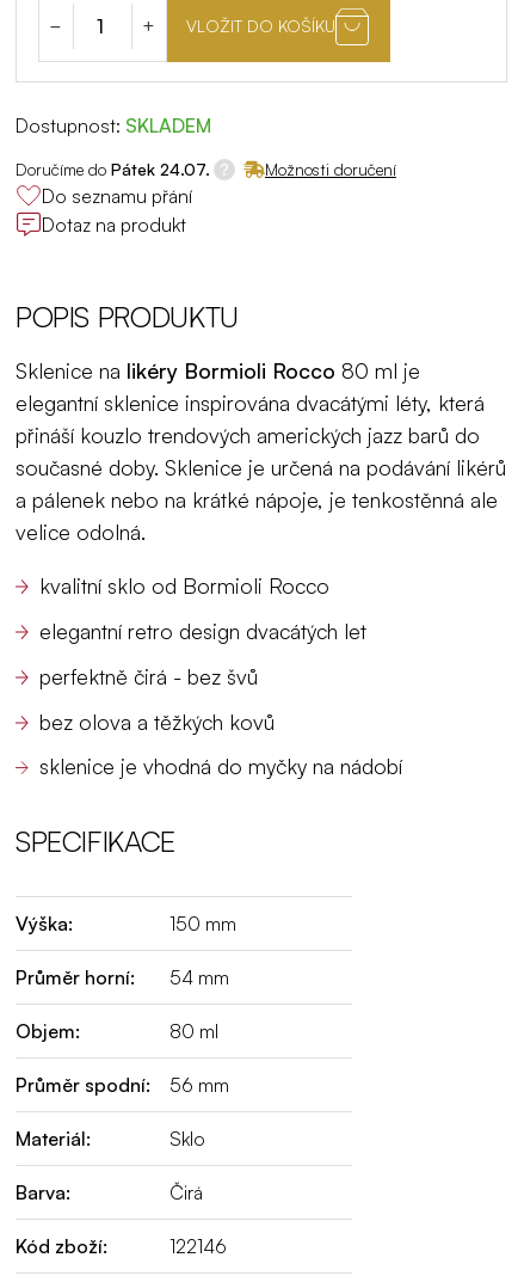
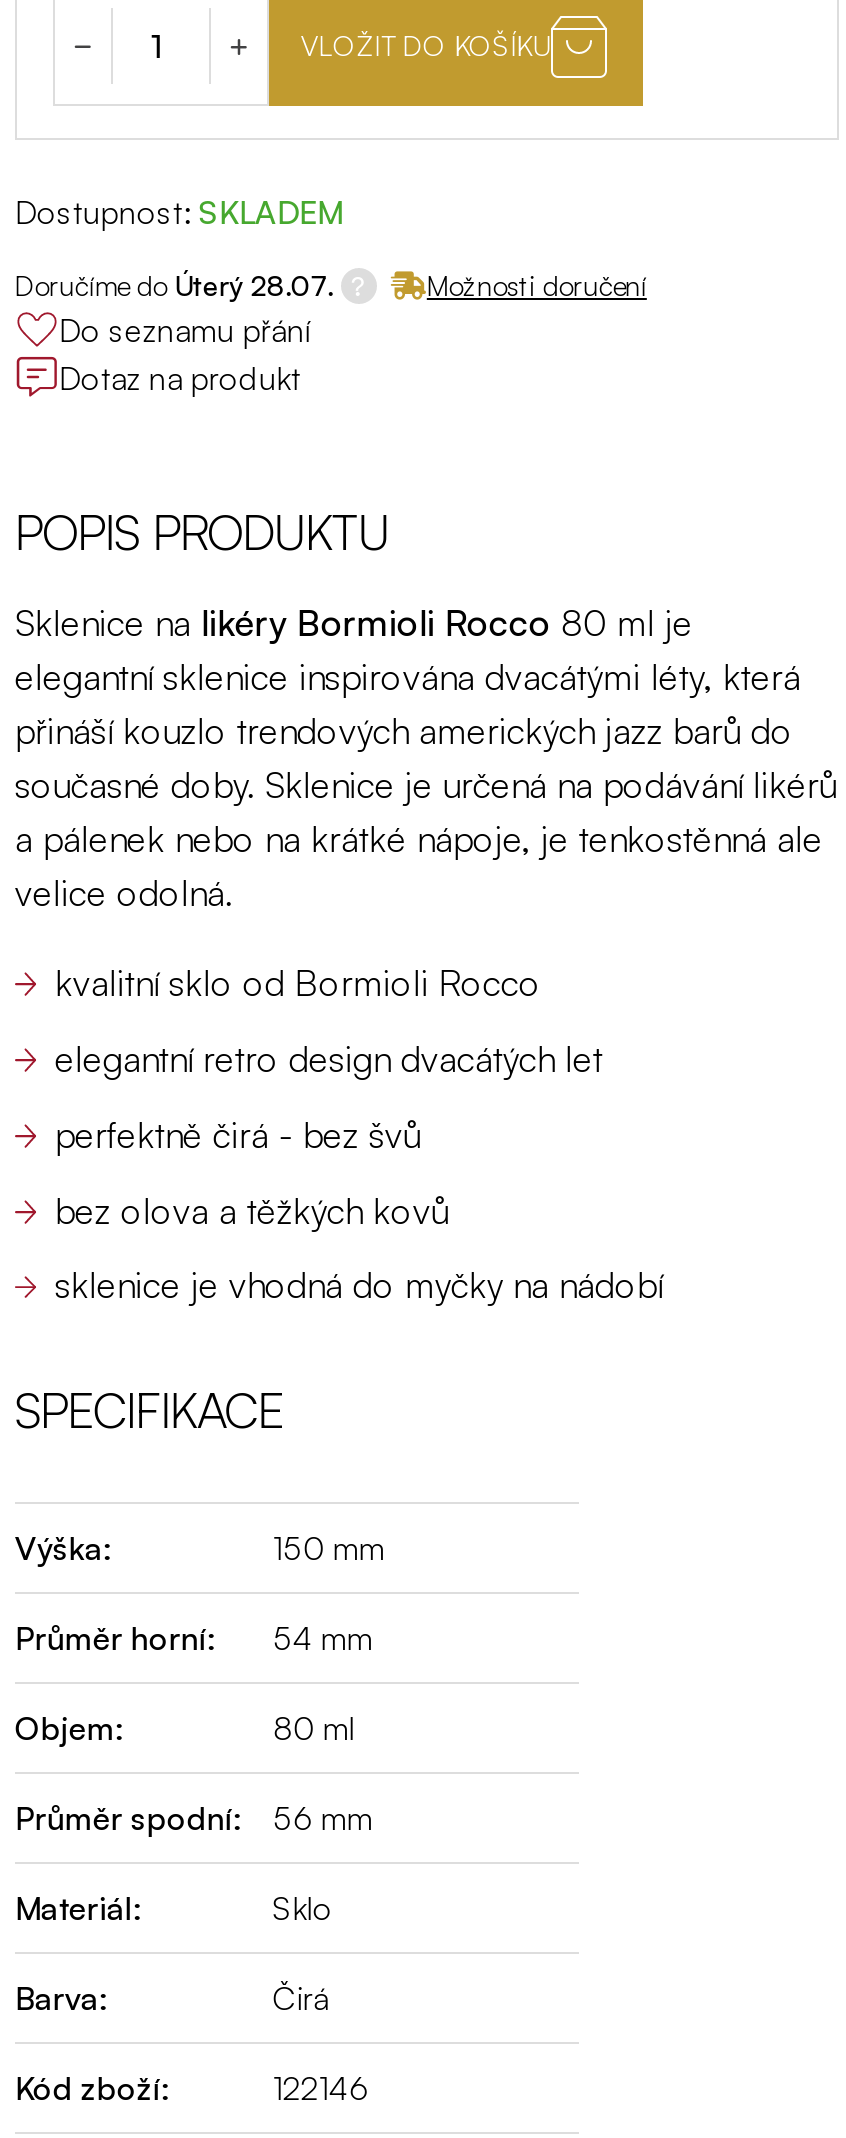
[15,159,229,179] Doručíme do Pátek 24.07. ? -> [15,268,367,302] Doručíme do Úterý 28.07. ?

